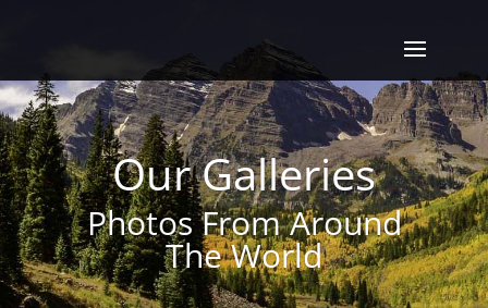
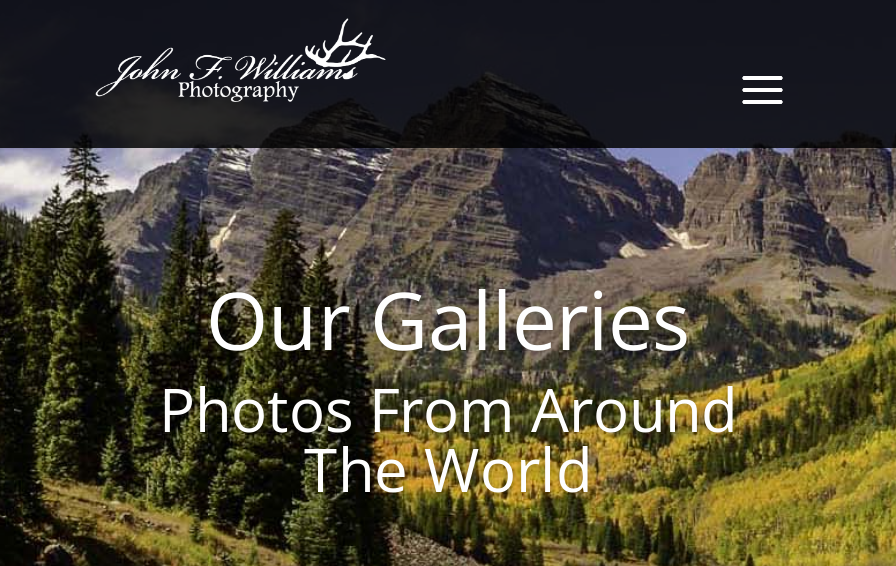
none -> [94,18,386,104] [image]

